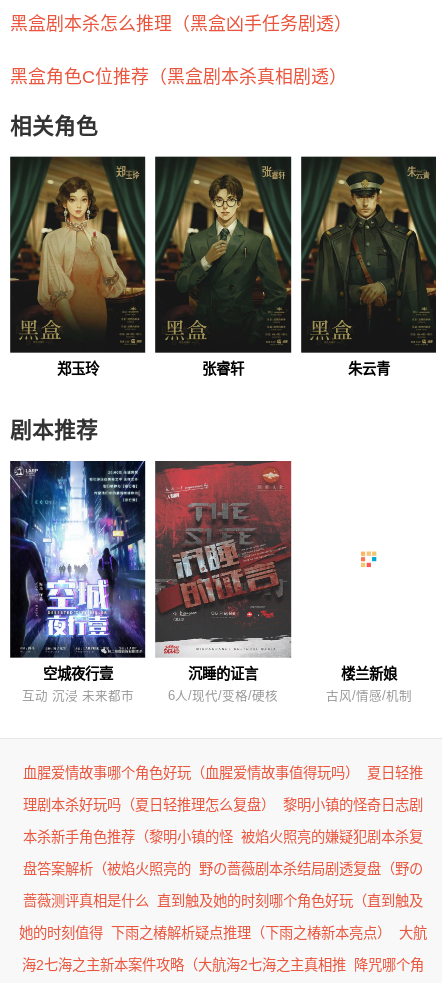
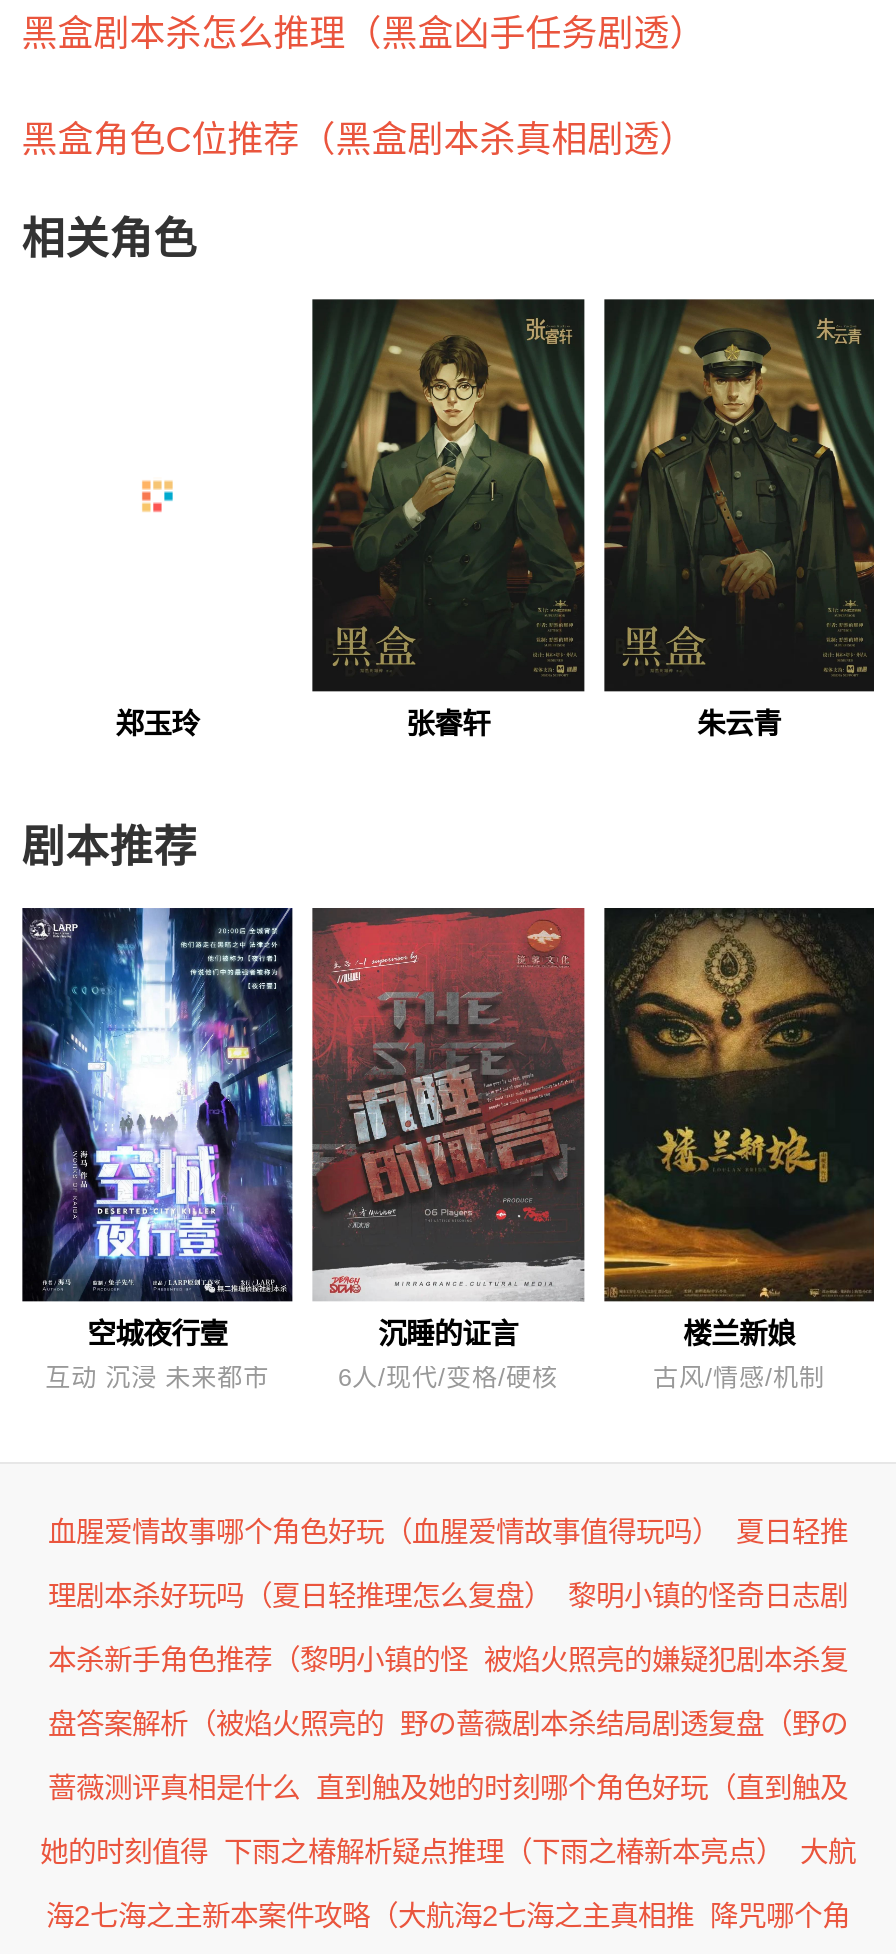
[9,155,146,354] [image] -> none
none -> [602,906,876,1304] [image]

